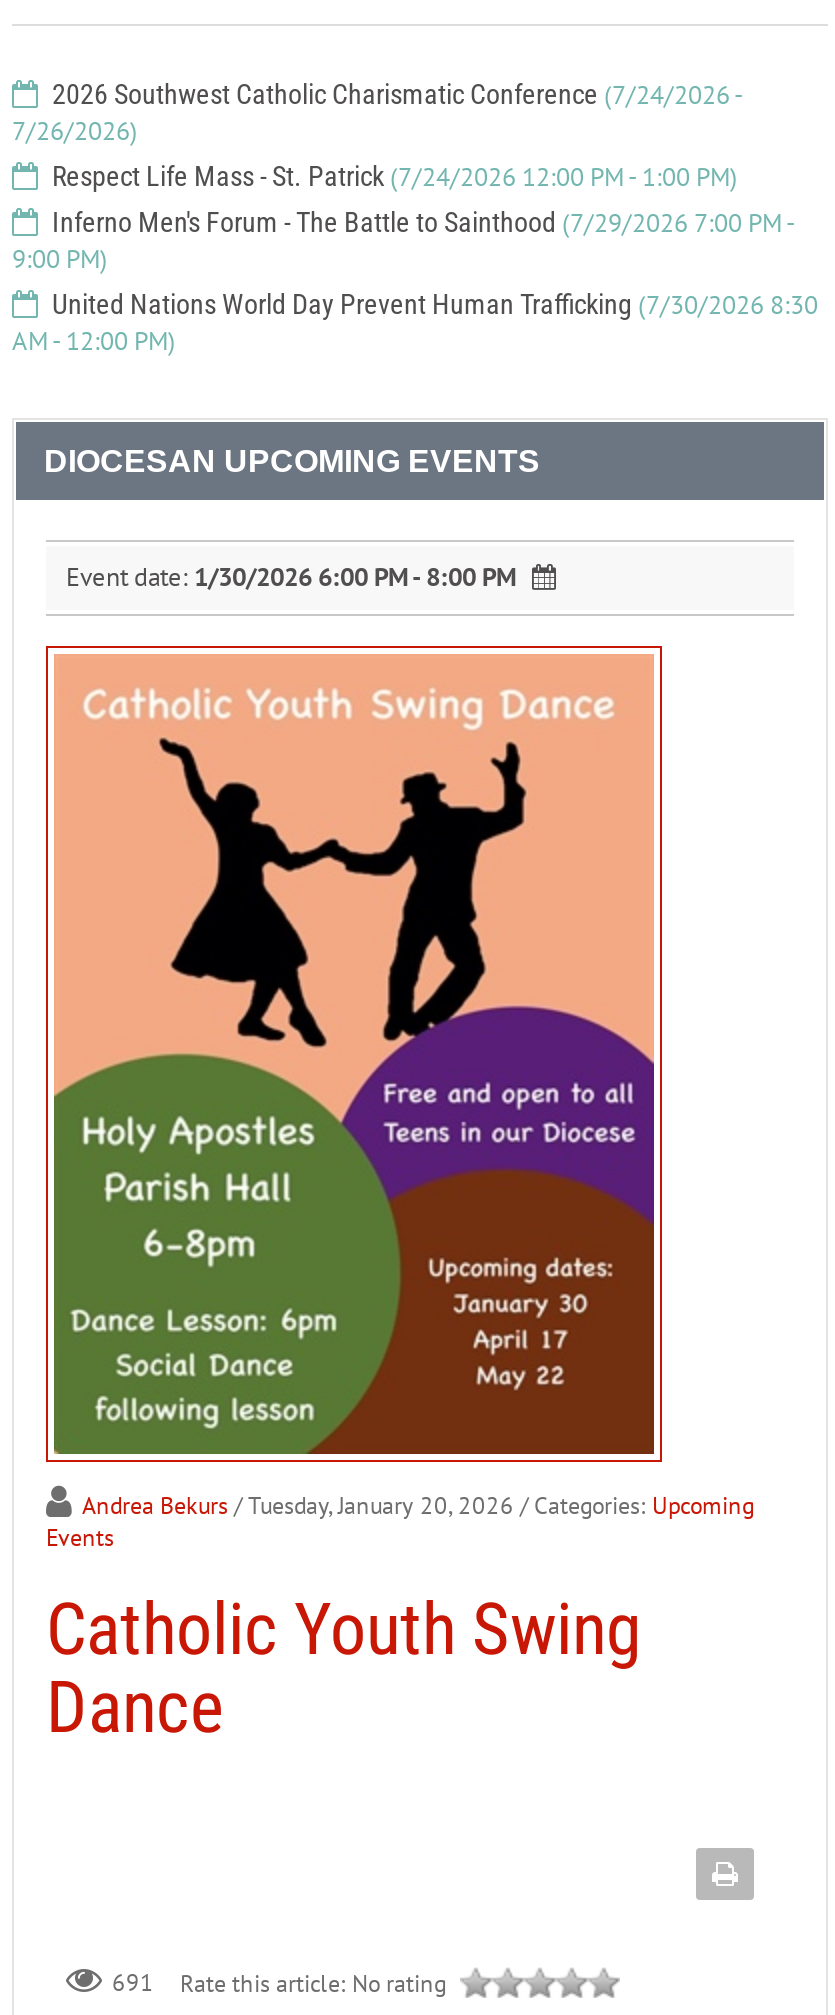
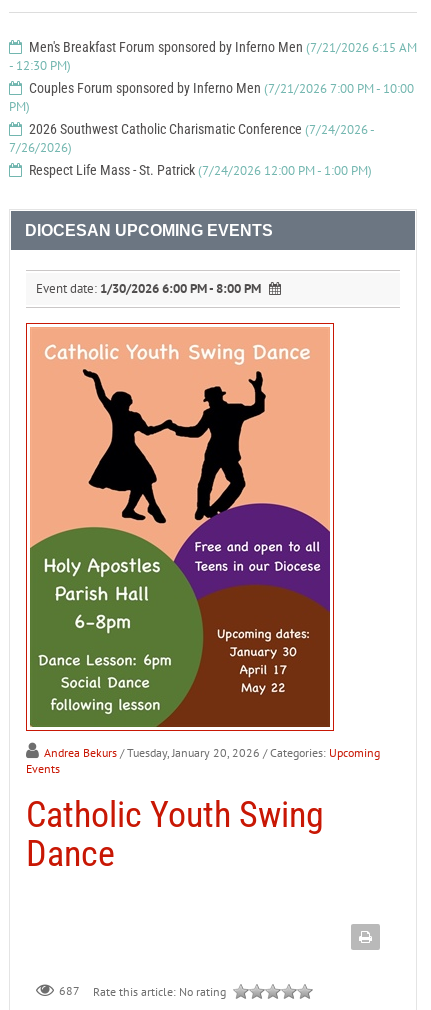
none -> [9,39,417,115] Men's Breakfast Forum sponsored by Inferno Men (7/21/2026 6:15 AM | - 12:30 PM) | Couples Forum sponsored by Inferno Men (7/21/2026 7:00 PM - 10:00 | PM)
moved [12,78,742,194] -> [9,121,374,179]: 2026 Southwest Catholic Charismatic Conference (7/24/2026 - | 7/26/2026) | Respect Life Mass - St. Patrick (7/24/2026 12:00 PM - 1:00 PM)
[12,206,818,358] Inferno Men's Forum - The Battle to Sainthood (7/29/2026 7:00 PM - | 9:00 PM) | United Nations World Day Prevent Human Trafficking (7/30/2026 8:30 | AM - 12:00 PM) -> none
[112,1967,446,1997] 691 Rate this article: No rating -> [59,984,226,999] 687 Rate this article: No rating

